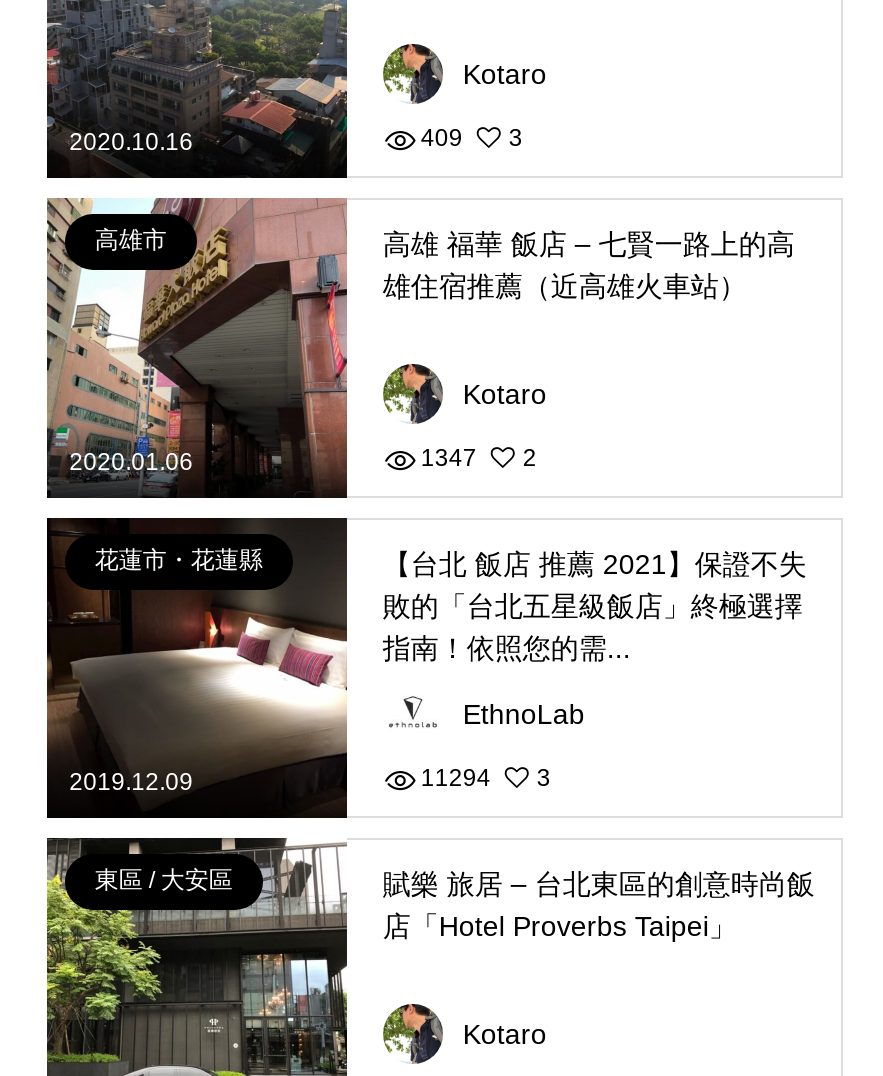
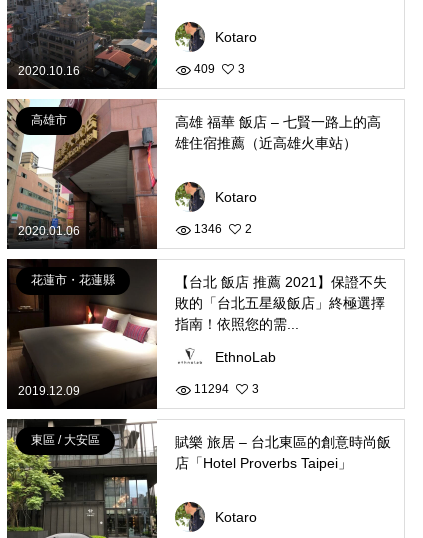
[421,444,537,472] 1347 2 -> [194,222,252,236] 1346 2

